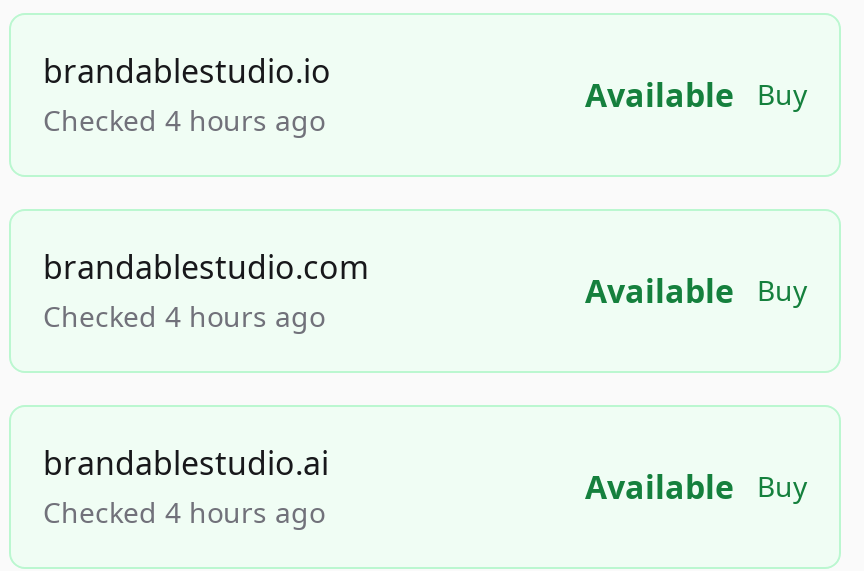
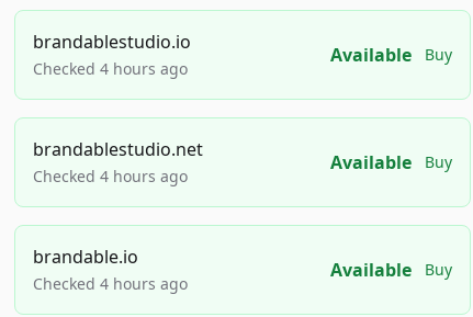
[43,245,369,289] brandablestudio.com -> [33,137,203,161] brandablestudio.net
[43,441,329,485] brandablestudio.ai -> [33,245,138,269] brandable.io

